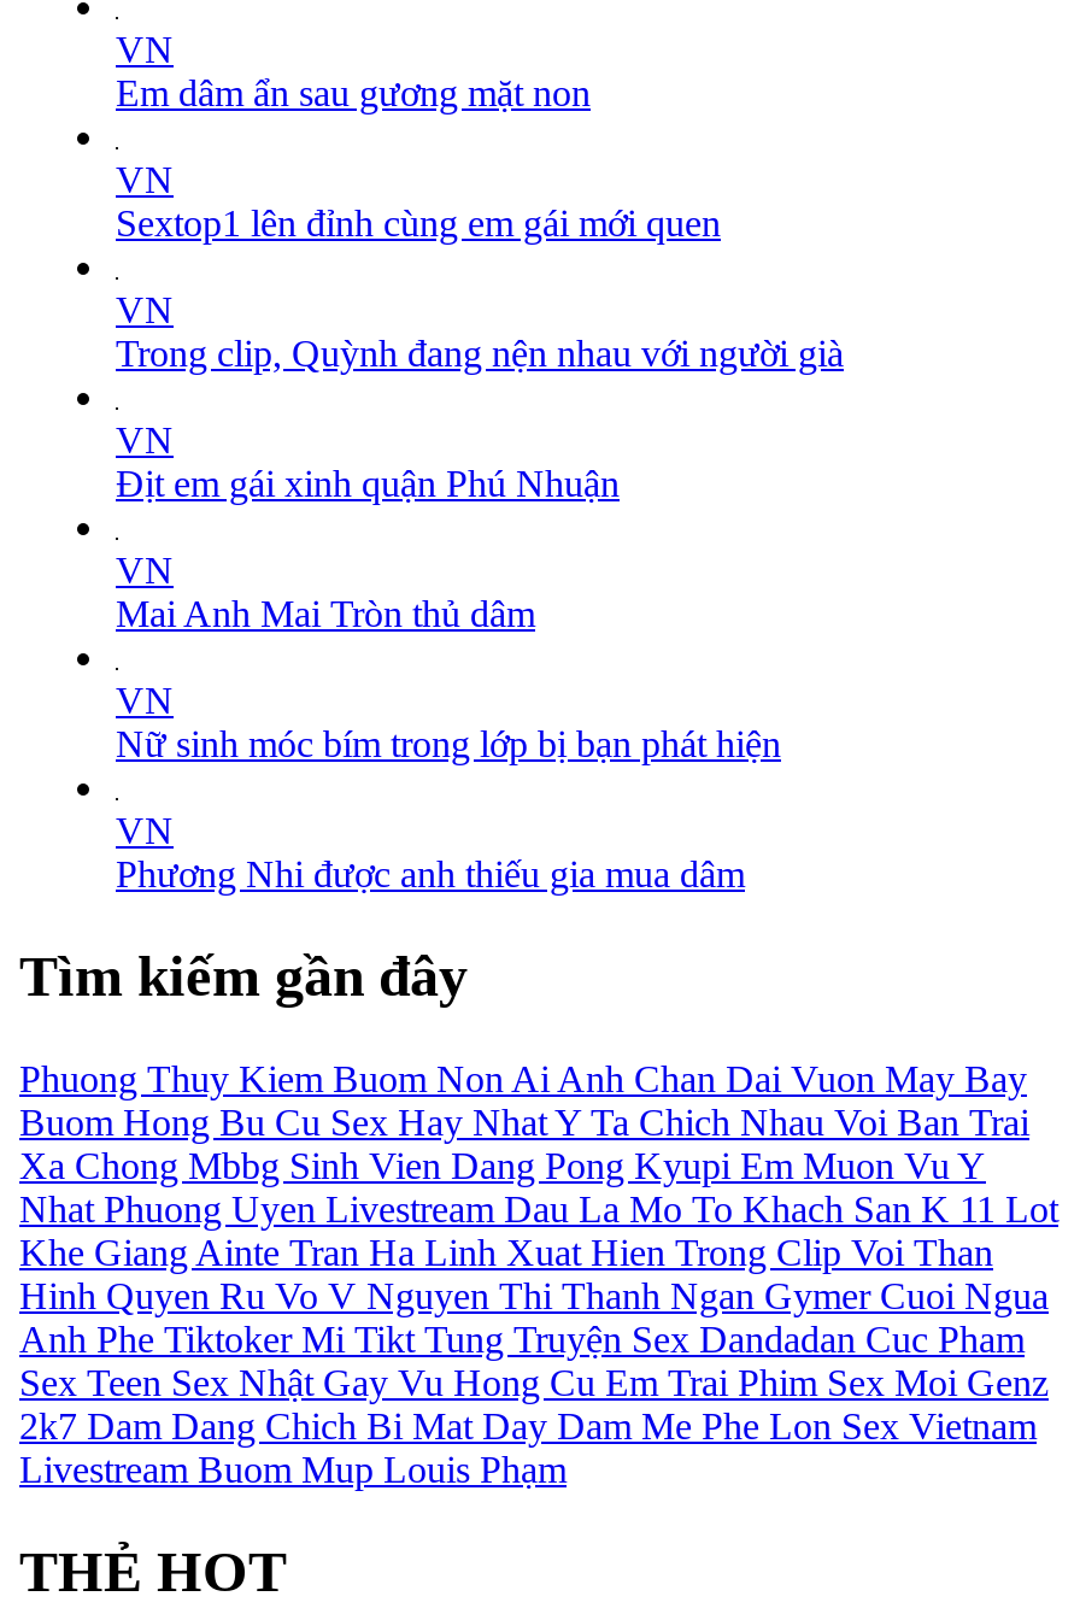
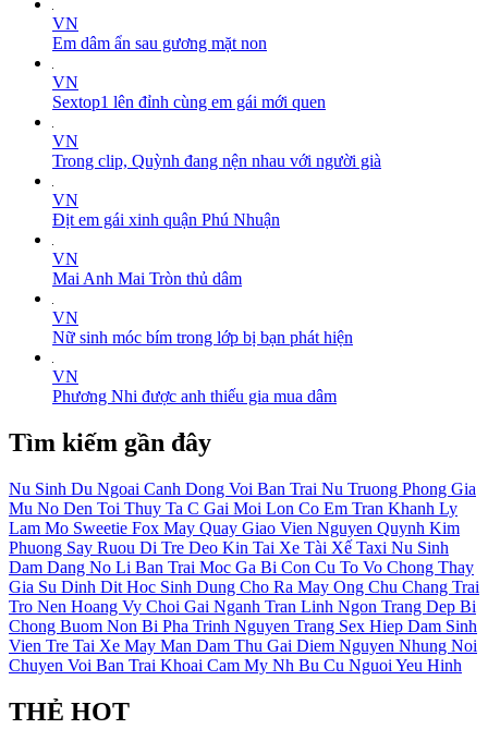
[19,1059,1058,1490] Phuong Thuy Kiem Buom Non Ai Anh Chan Dai Vuon May Bay | Buom HongBu Cu Sex Hay NhatY Ta Chich Nhau Voi Ban Trai | Xa Chong Mbbg Sinh Vien Dang Pong Kyupi Em Muon Vu Y | Nhat Phuong Uyen Livestream Dau La Mo To Khach San K 11 Lot | Khe Giang Ainte Tran Ha Linh Xuat Hien Trong Clip Voi Than | Hinh Quyen Ru Vo V Nguyen Thi Thanh NganGymer Cuoi Ngua | Anh PheTiktoker Mi Tikt Tung Truyện Sex Dandadan Cuc Pham | Sex Teen Sex Nhật Gay Vu Hong Cu Em Trai Phim Sex Moi Genz | 2k7 Dam Dang Chich Bi Mat Day Dam Me Phe Lon Sex Vietnam | Livestream Buom Mup Louis Phạm -> [9,480,479,675] Nu Sinh Du Ngoai Canh Dong Voi Ban Trai Nu Truong Phong Gia | Mu No Den Toi Thuy Ta C Gai Moi Lon Co Em Tran Khanh Ly | Lam Mo Sweetie Fox May Quay Giao Vien Nguyen Quynh Kim | Phuong Say Ruou Di Tre Deo Kin Tai Xe Tài Xế Taxi Nu Sinh | Dam Dang No Li Ban Trai Moc Ga Bi Con Cu To Vo Chong Thay | Gia Su Dinh Dit Hoc Sinh Dung Cho Ra May Ong Chu Chang Trai | Tro Nen Hoang Vy Choi Gai Nganh Tran Linh Ngon Trang Dep Bi | Chong Buom Non Bi Pha Trinh Nguyen Trang Sex Hiep Dam Sinh | Vien Tre Tai Xe May Man Dam Thu Gai Diem Nguyen Nhung Noi | Chuyen Voi Ban Trai Khoai Cam My Nh Bu Cu Nguoi Yeu Hinh

